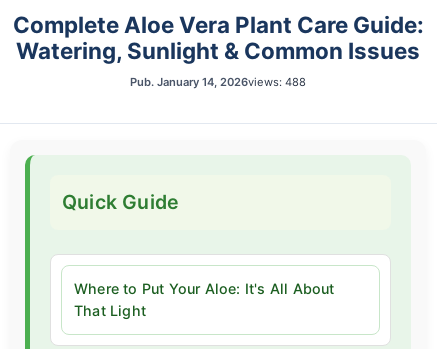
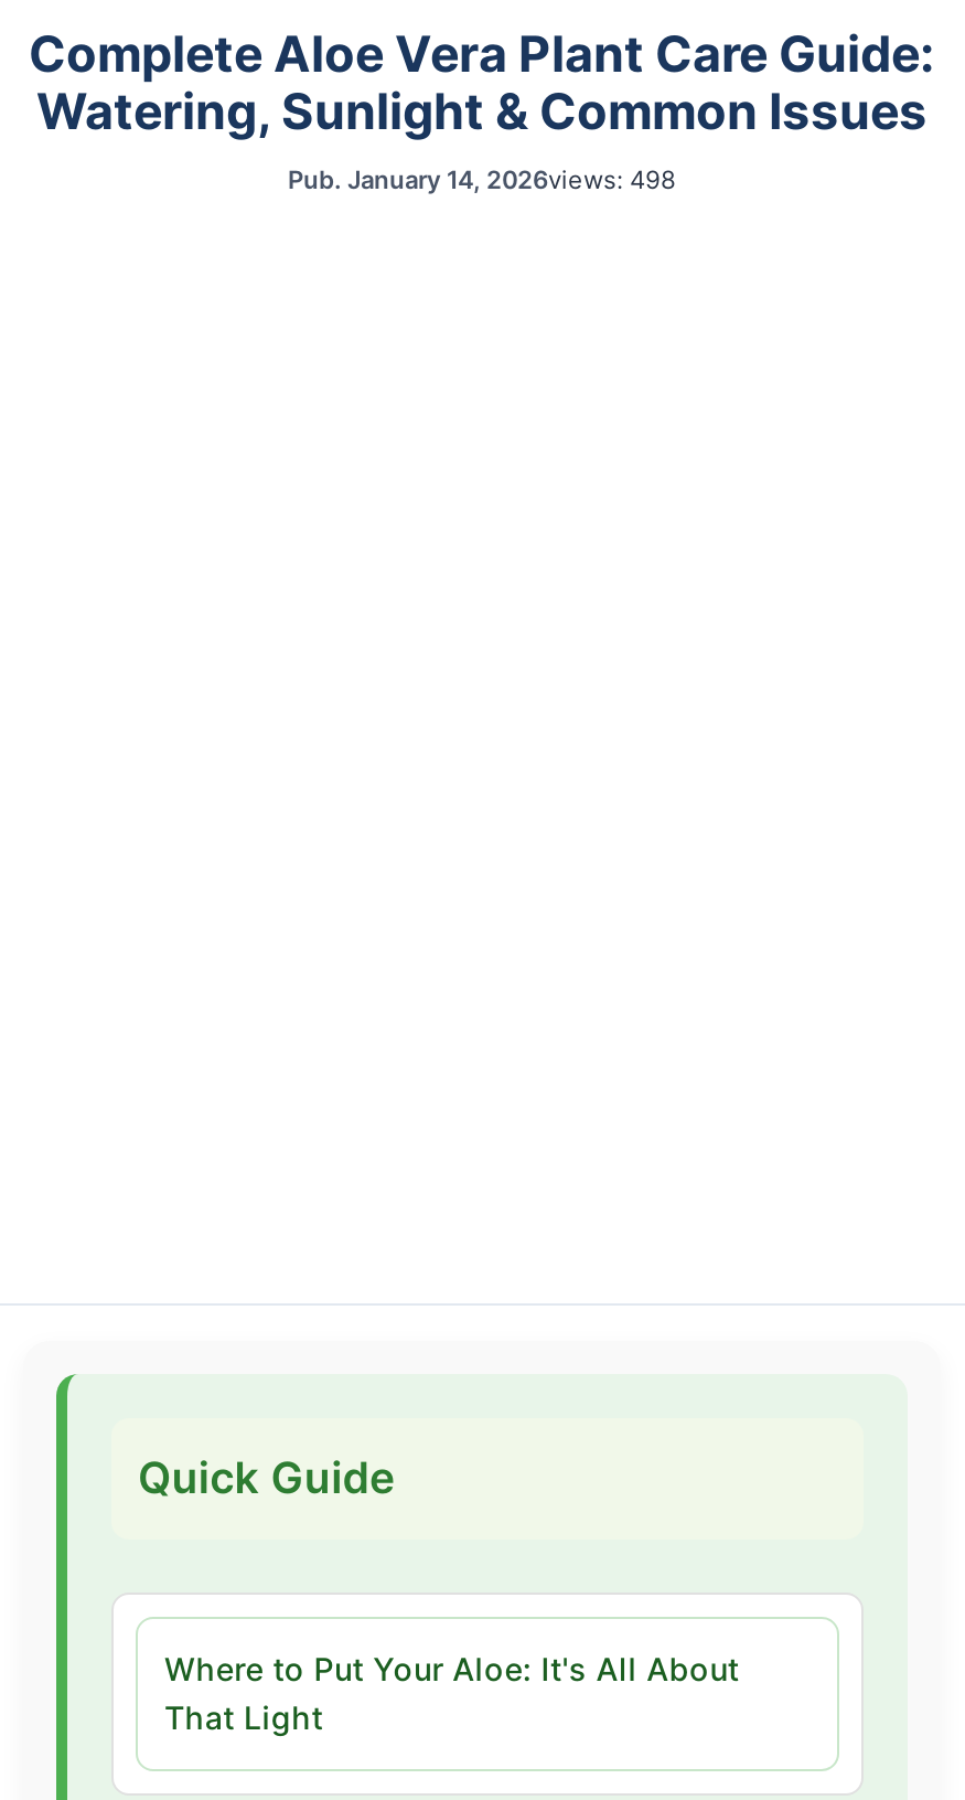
[130,75,306,89] Pub. January 14, 2026views: 488 -> [288,164,676,195] Pub. January 14, 2026views: 498

